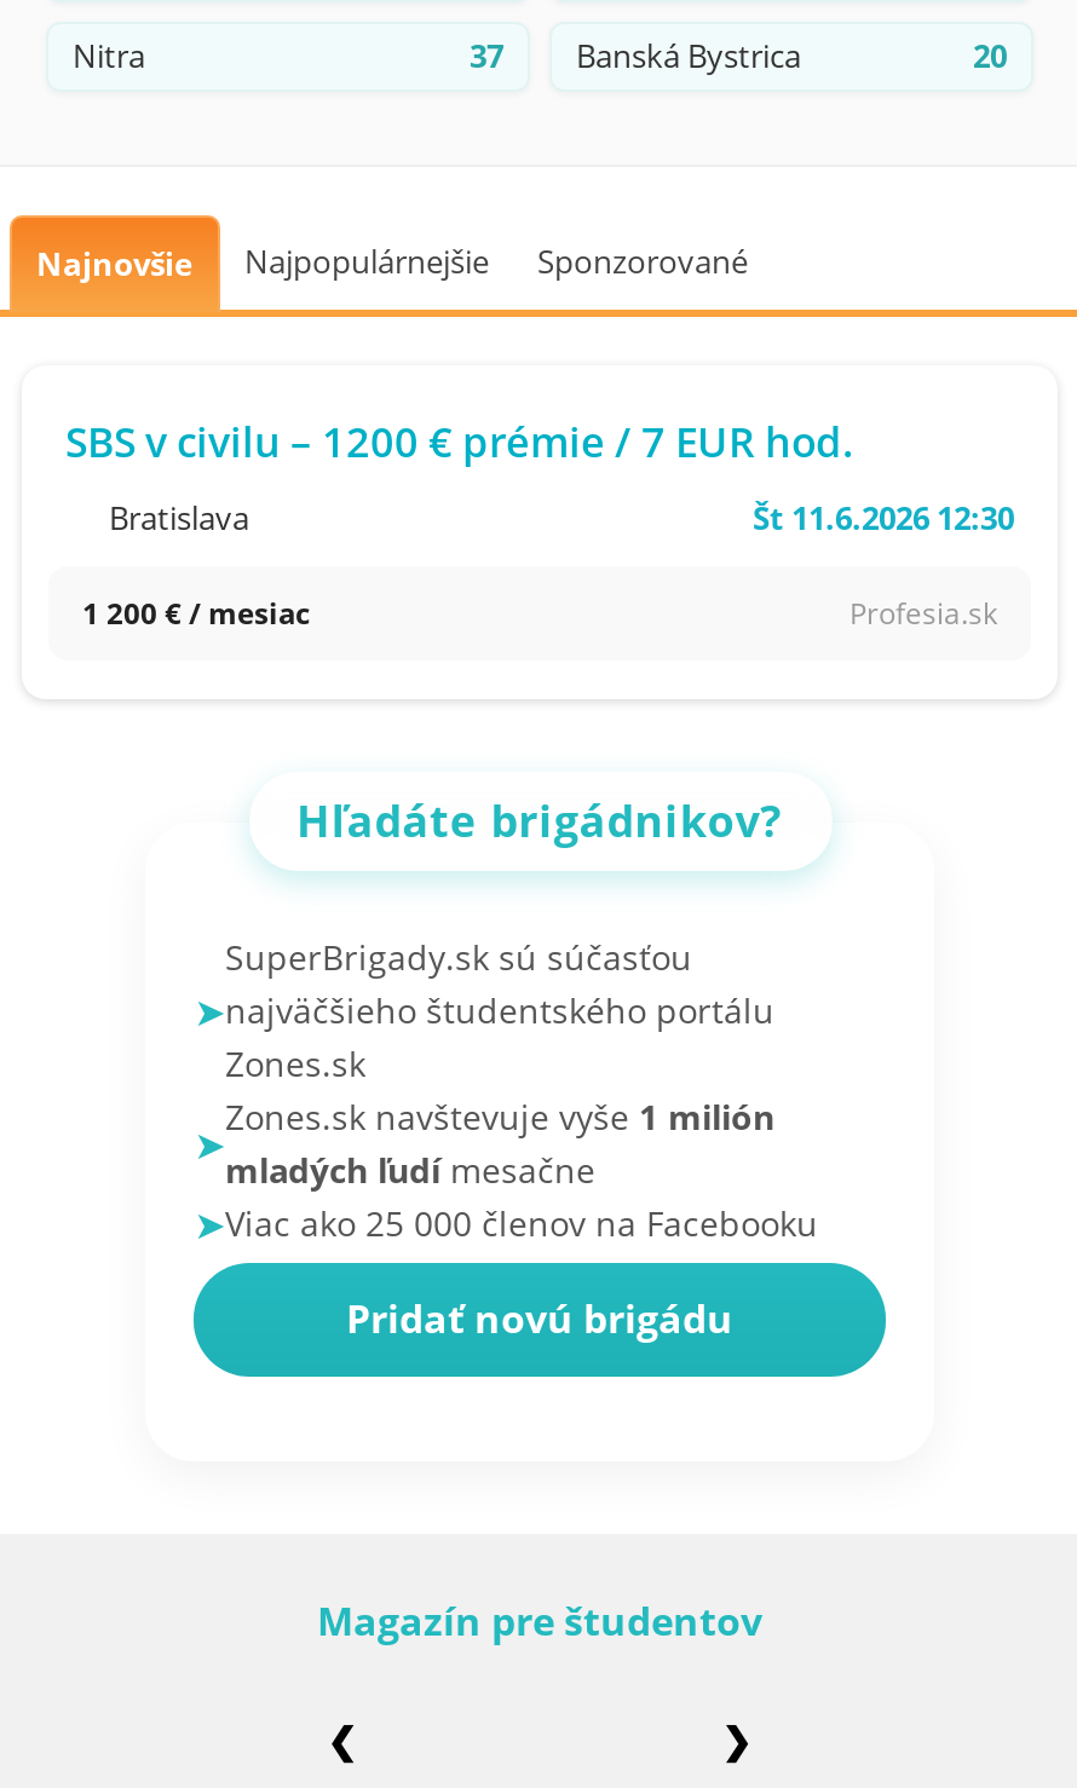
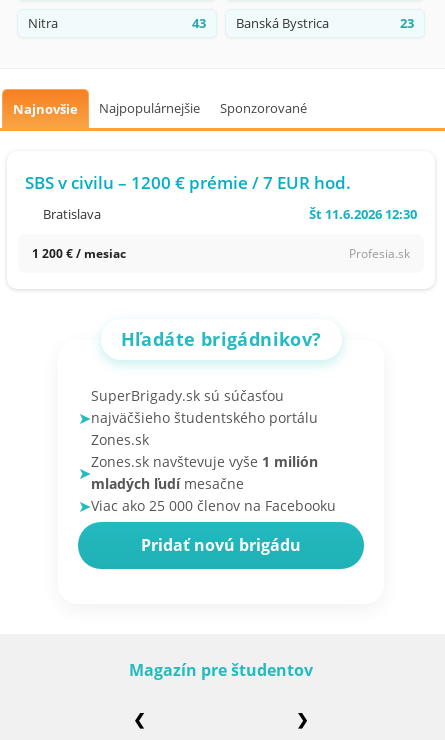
[470,34,801,77] 37 Banská Bystrica -> [192,14,329,32] 43 Banská Bystrica
[973,34,1007,77] 20 -> [400,14,414,32] 23

